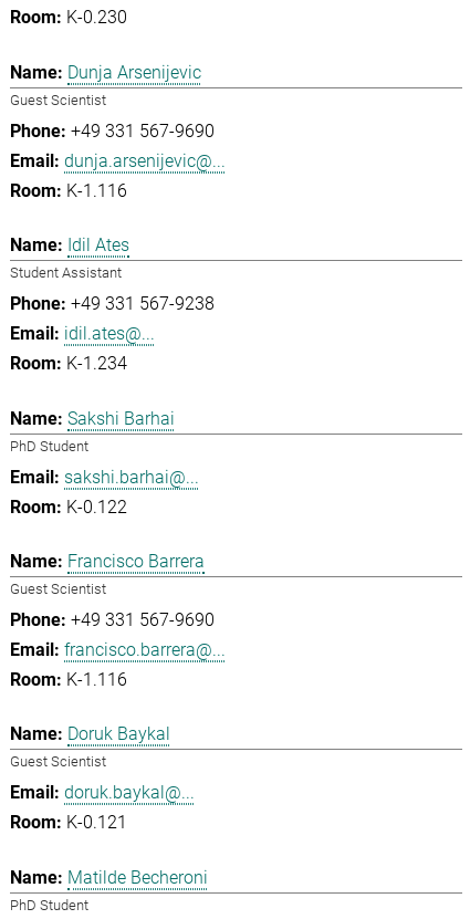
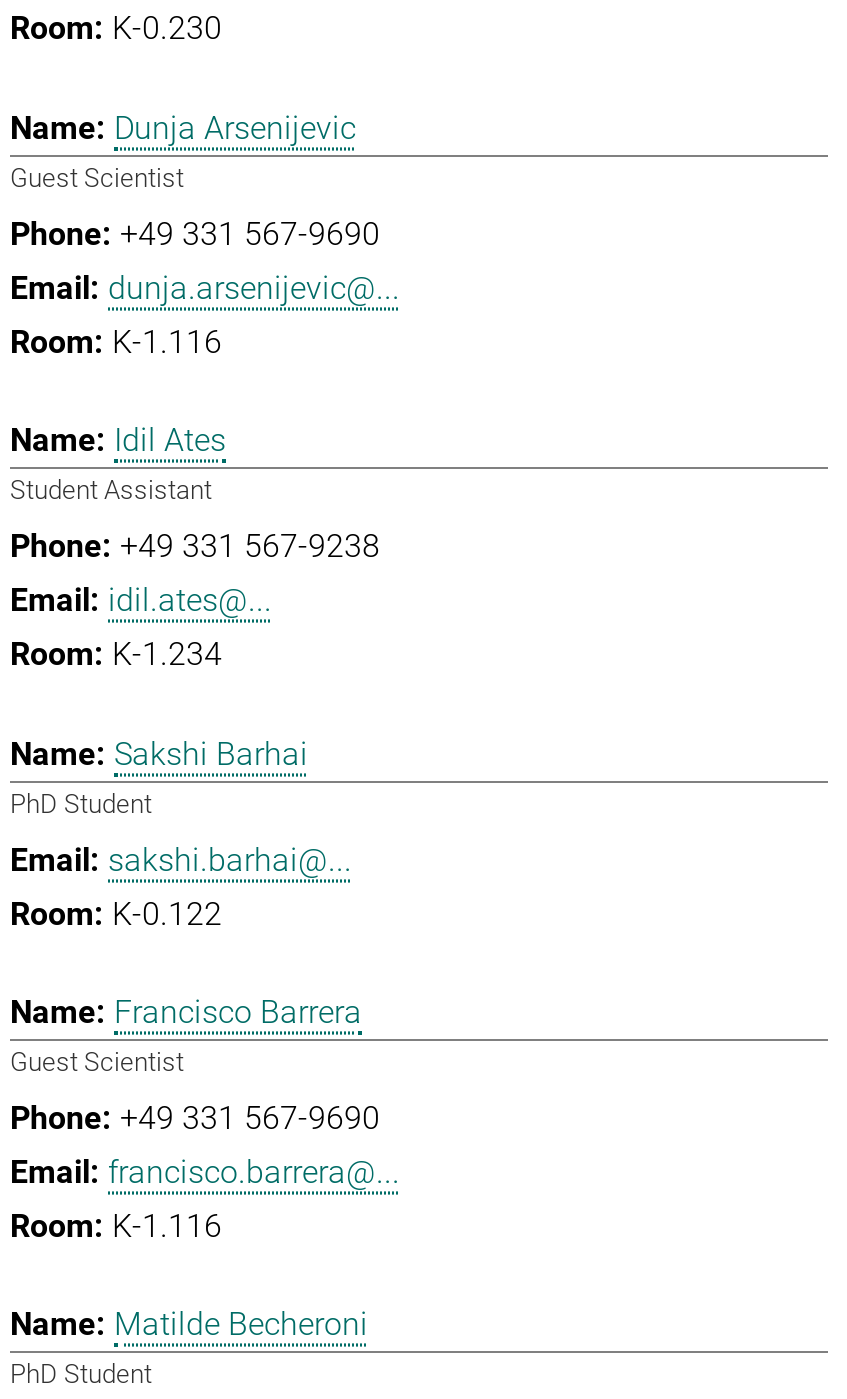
[10,724,195,833] Doruk Baykal | Guest Scientist | doruk.baykal@... | K-0.121 -> none

